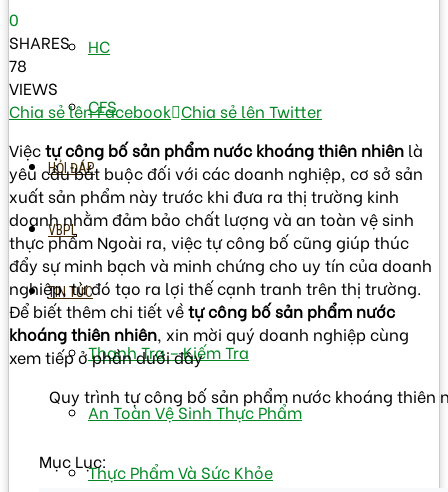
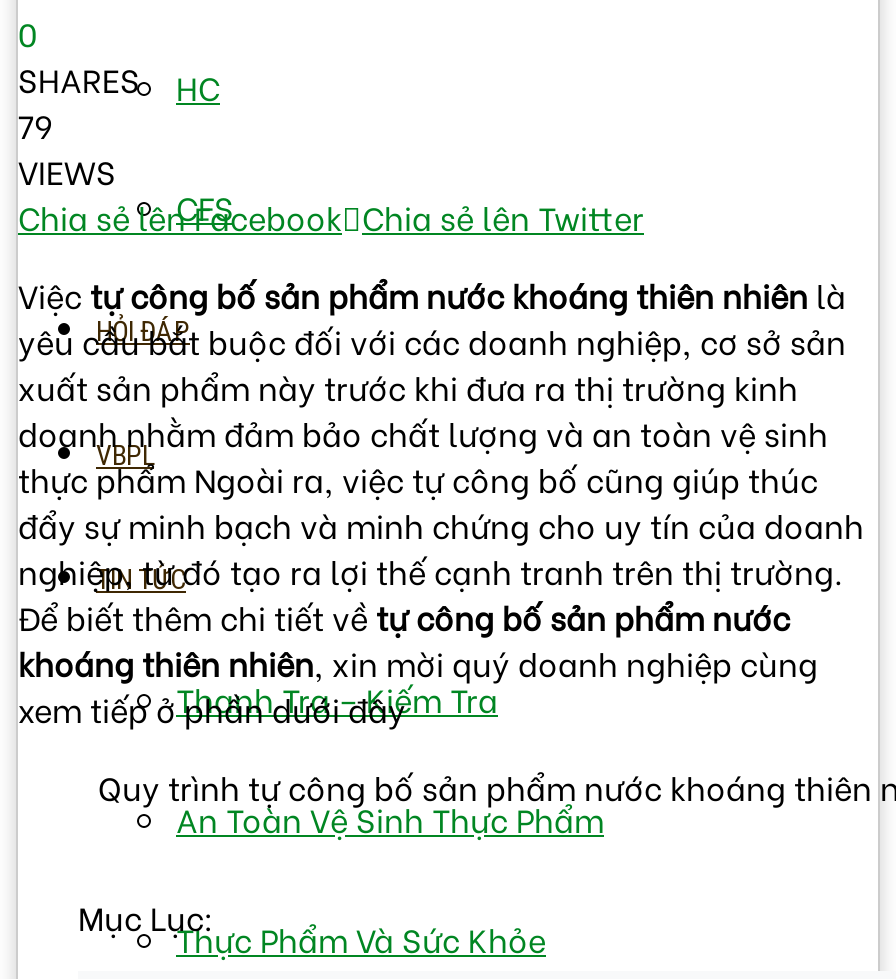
[9,53,27,76] 78 -> [18,101,52,147] 79

